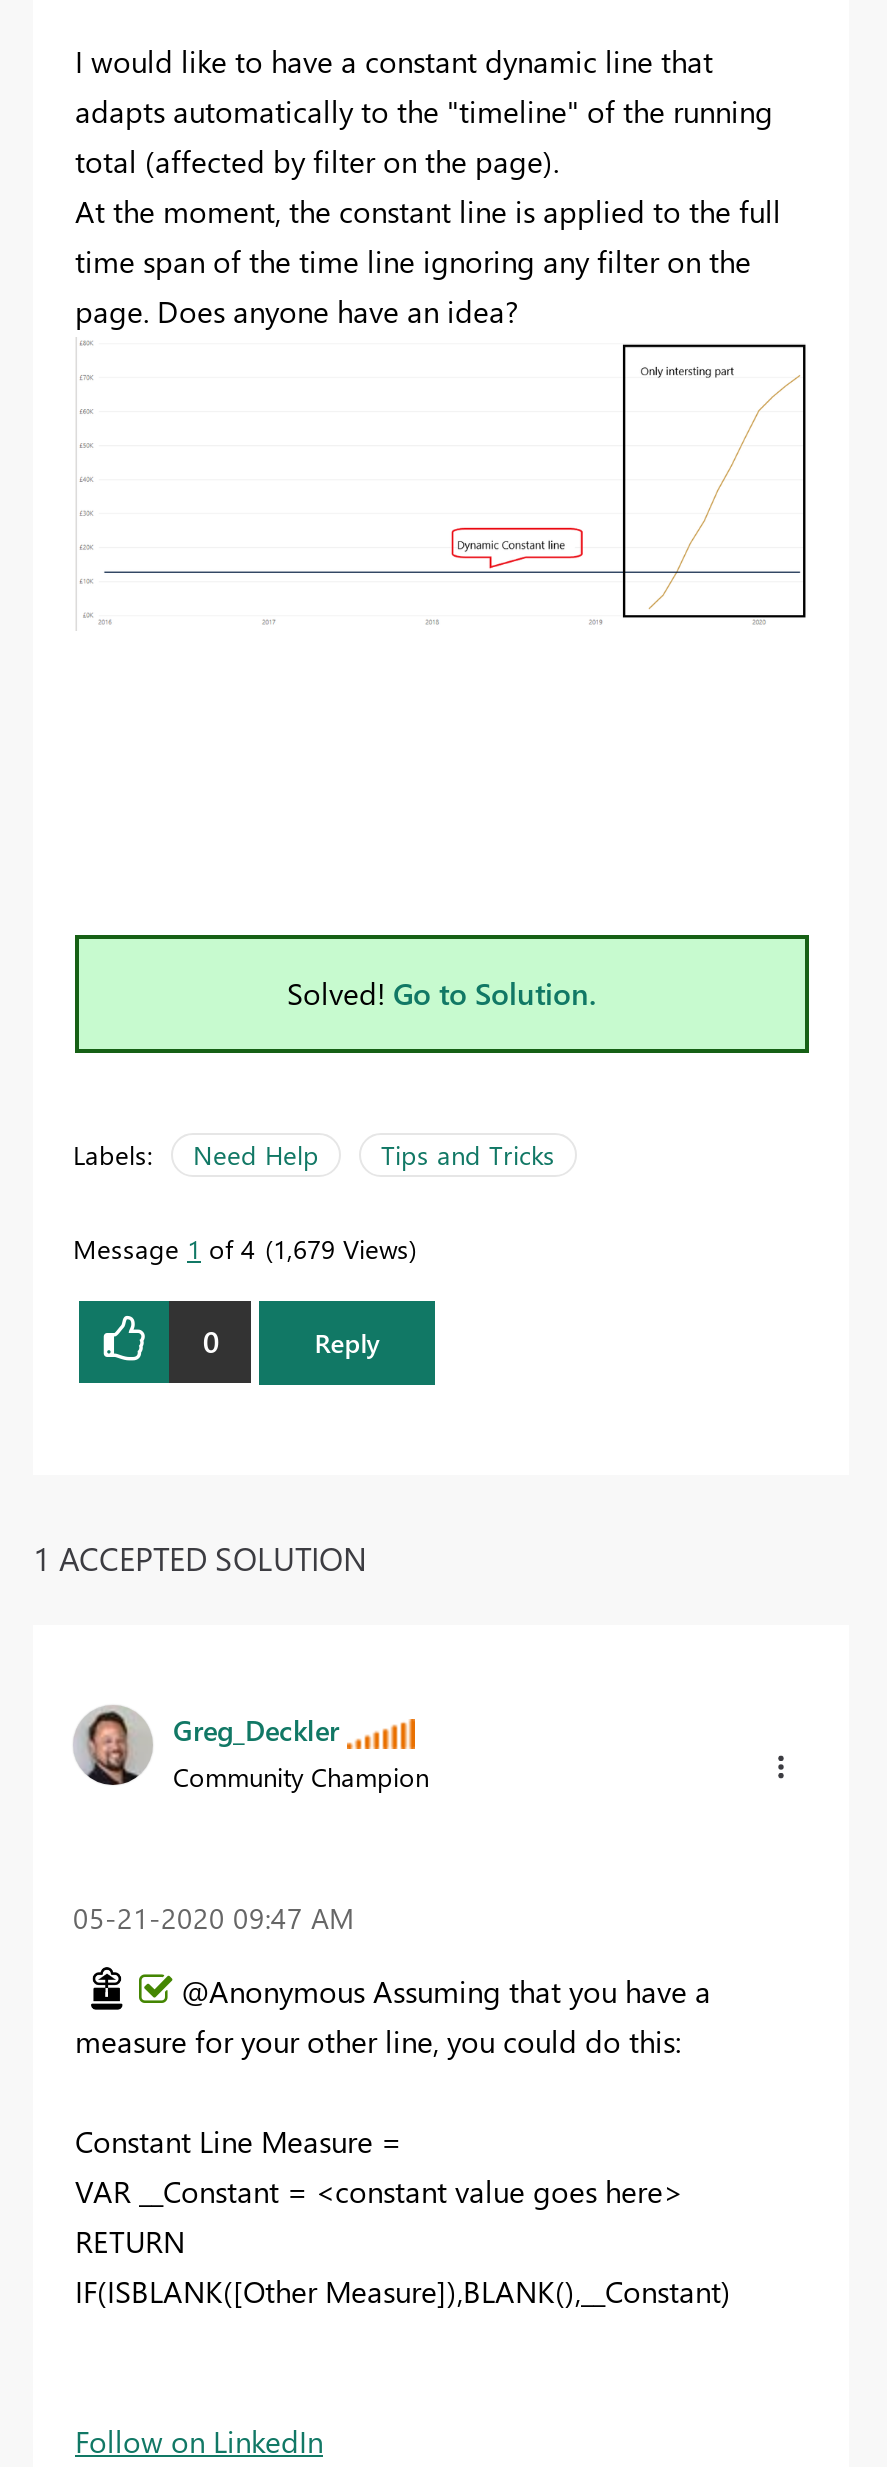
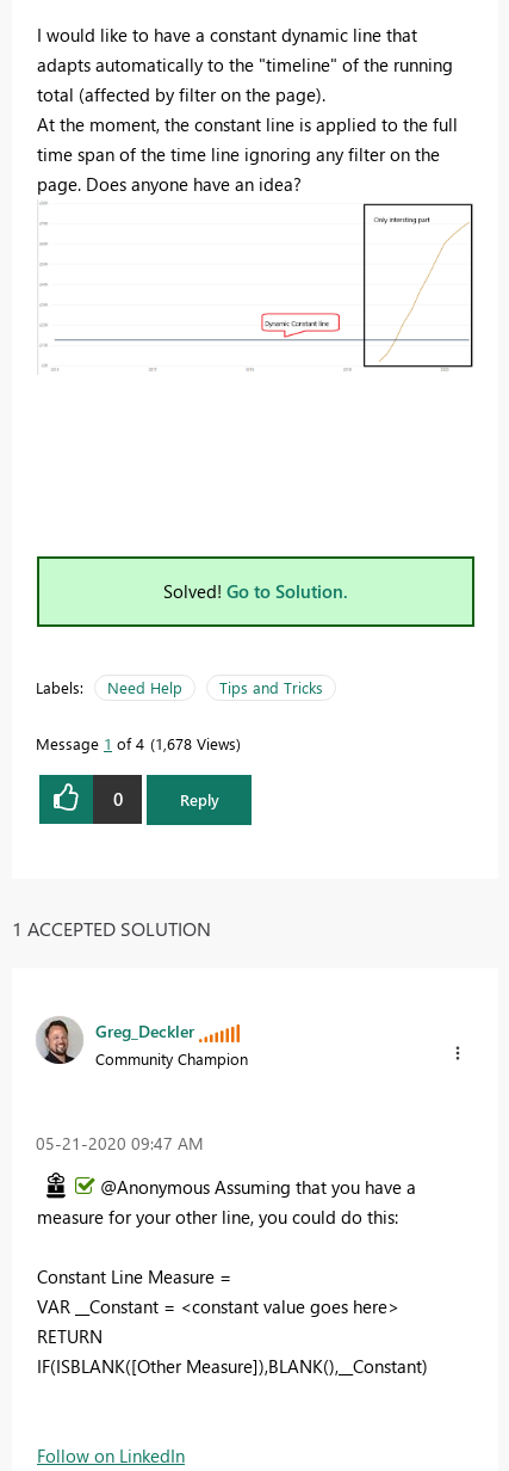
[73,1230,409,1264] Message 1 of 4 1,679 Views -> [36,733,236,753] Message 1 of 4 1,678 Views

